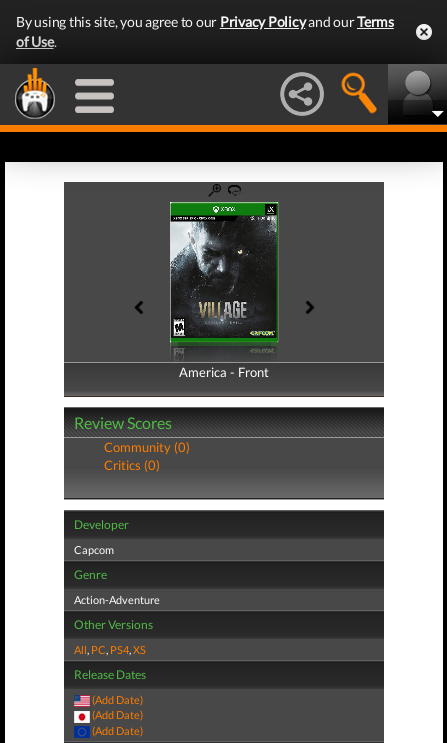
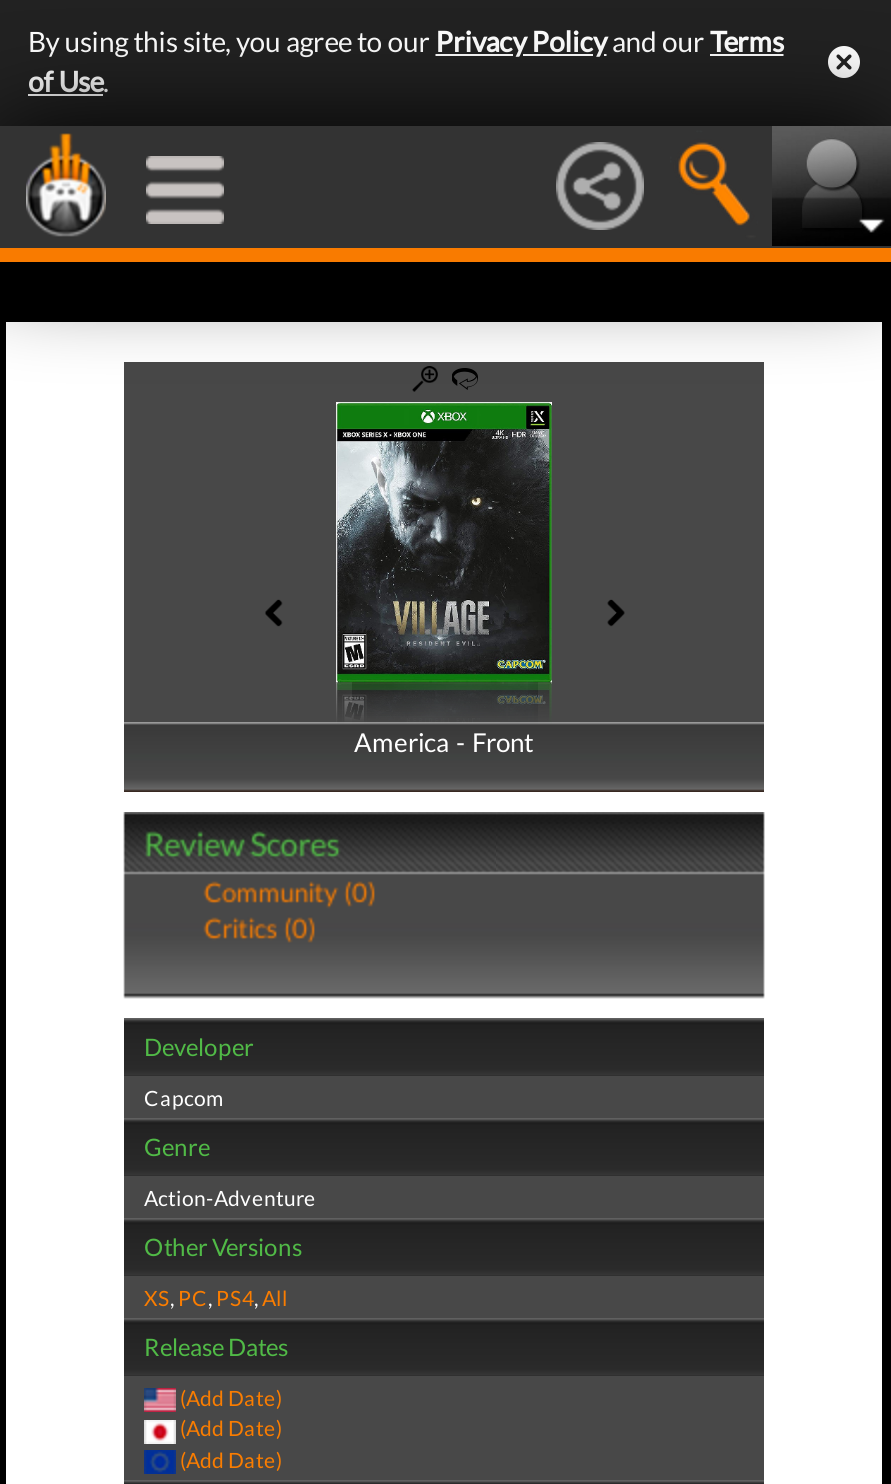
[74,643,146,656] All, PC, PS4, XS -> [144,1284,288,1310] XS, PC, PS4, All

